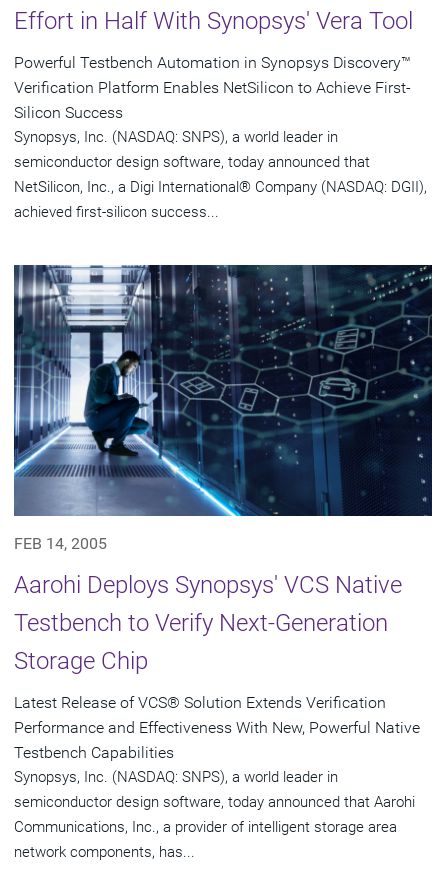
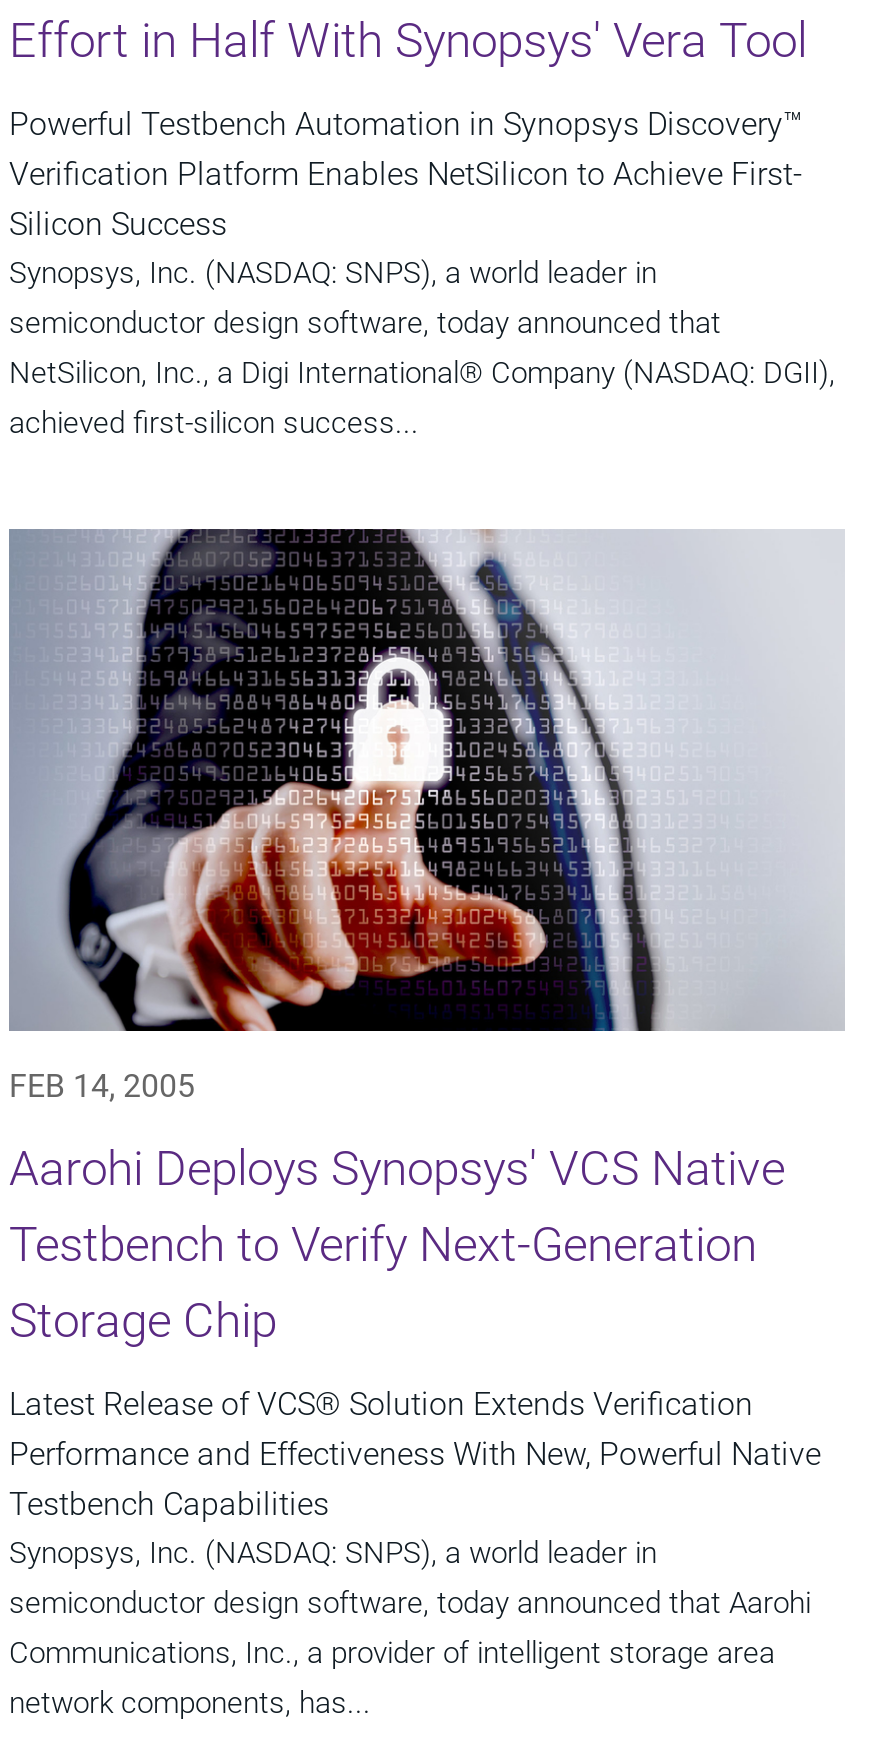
[14,264,433,517] [image] -> [9,526,845,1034] [image]

